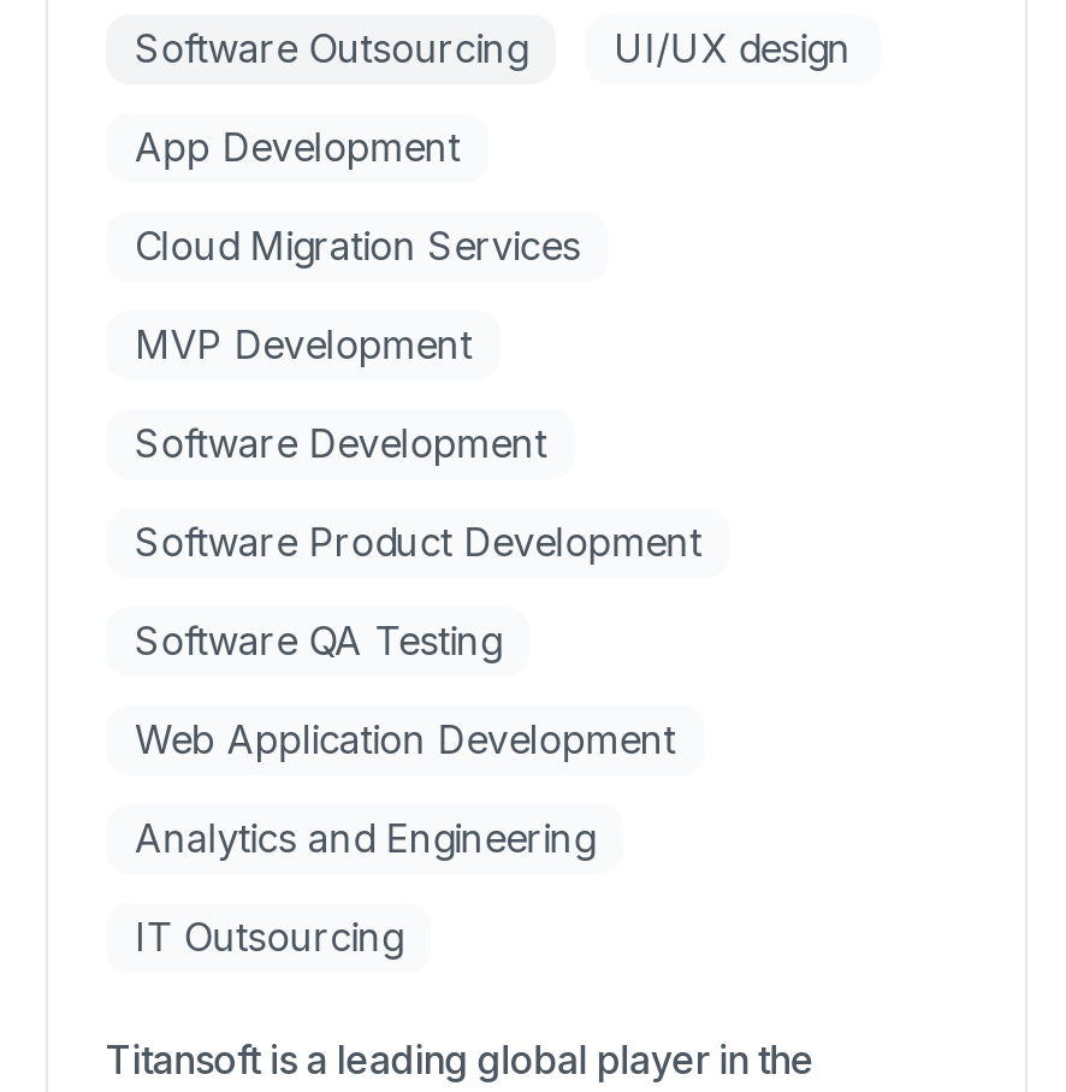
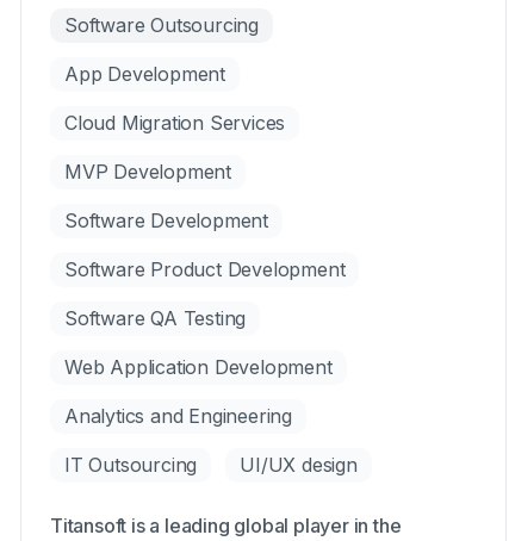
moved [614,25,851,73] -> [240,453,357,477]: UI/UX design

